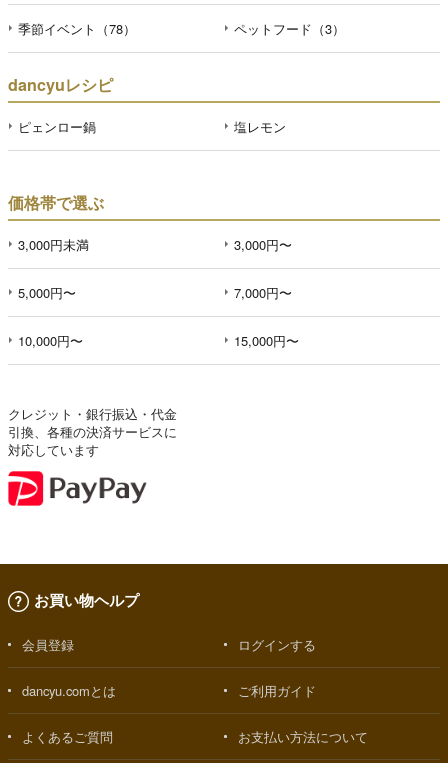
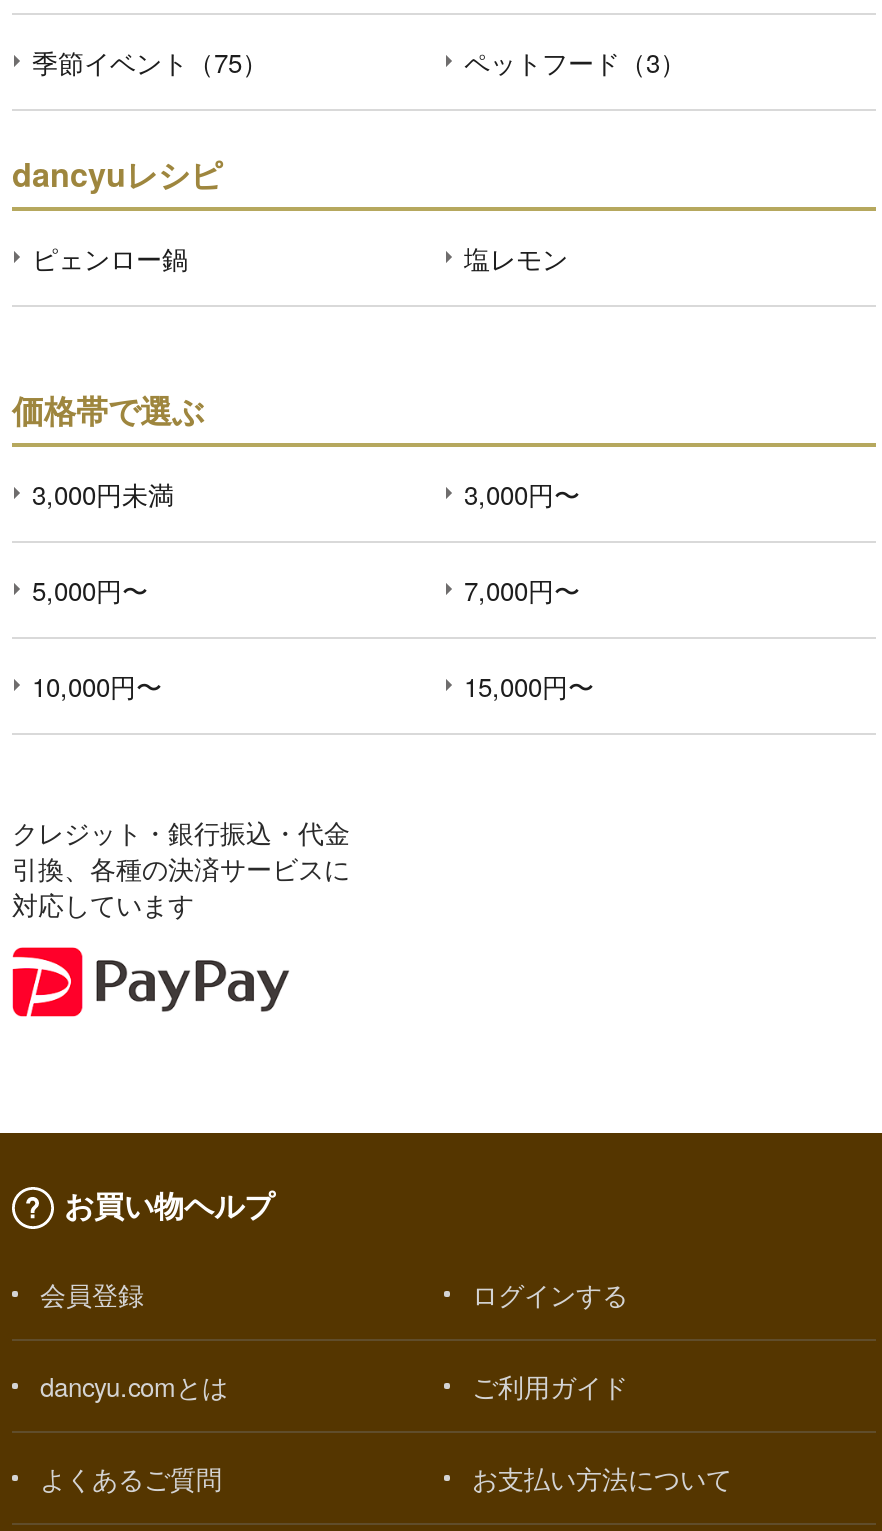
[18,19,136,38] 季節イベント（78） -> [32,42,268,80] 季節イベント（75）

